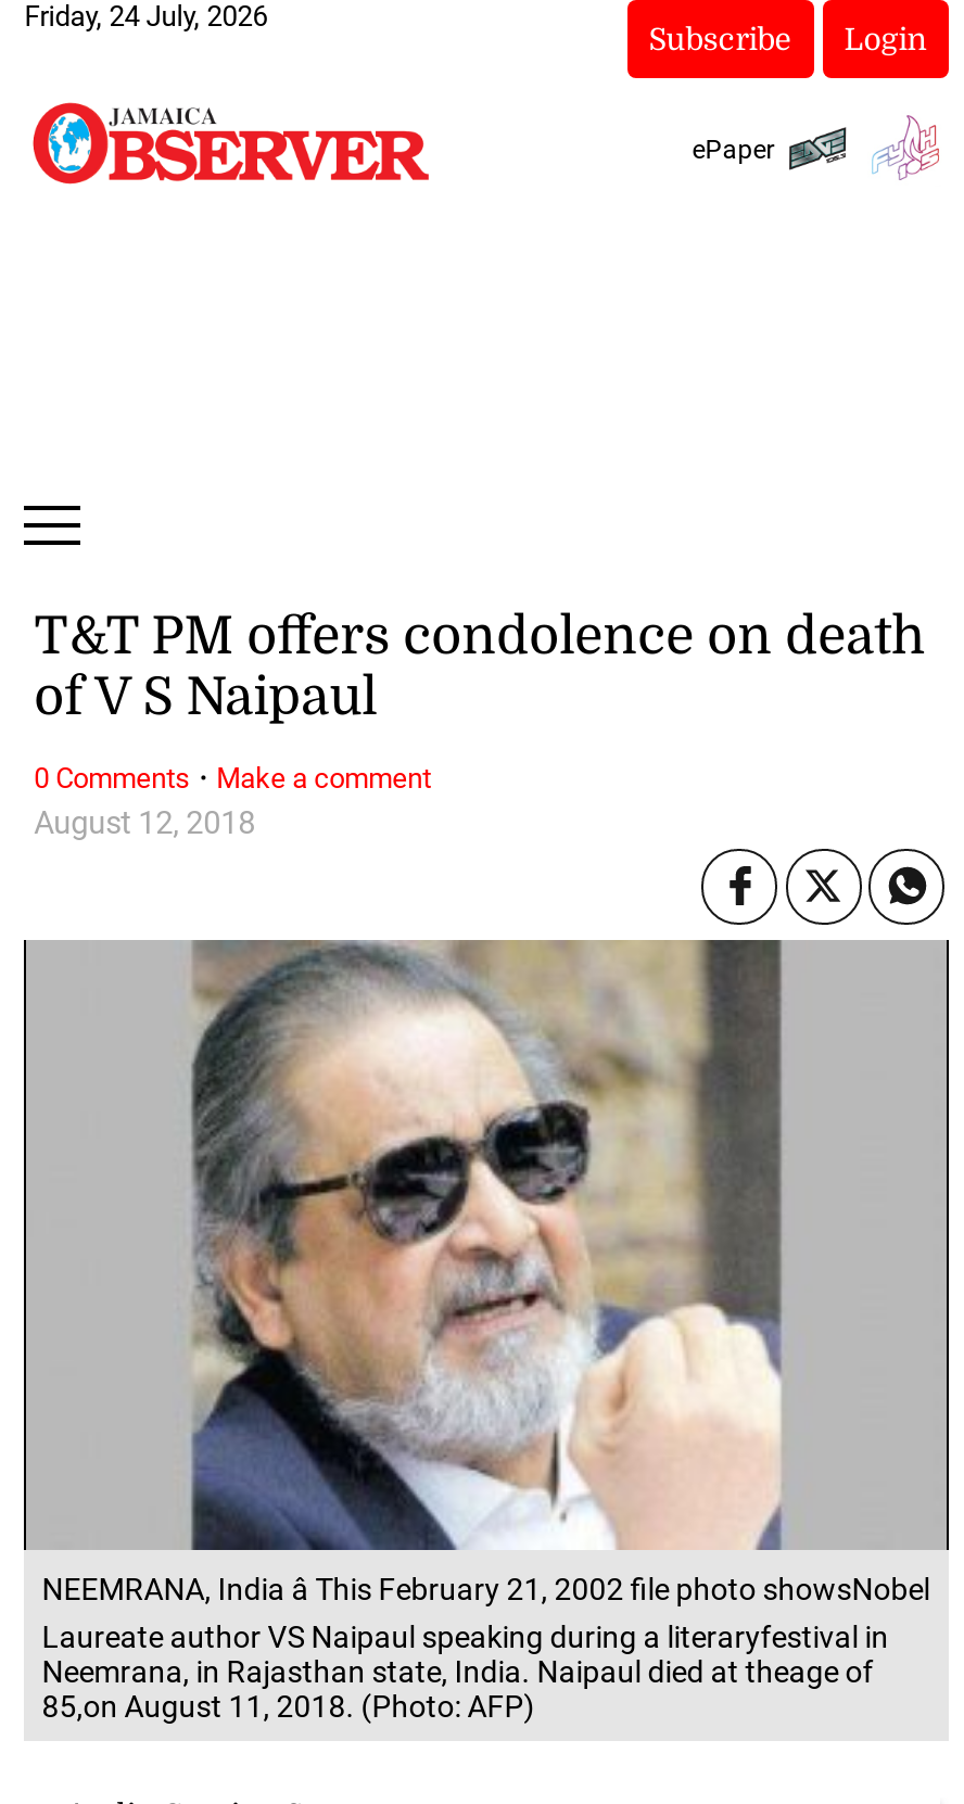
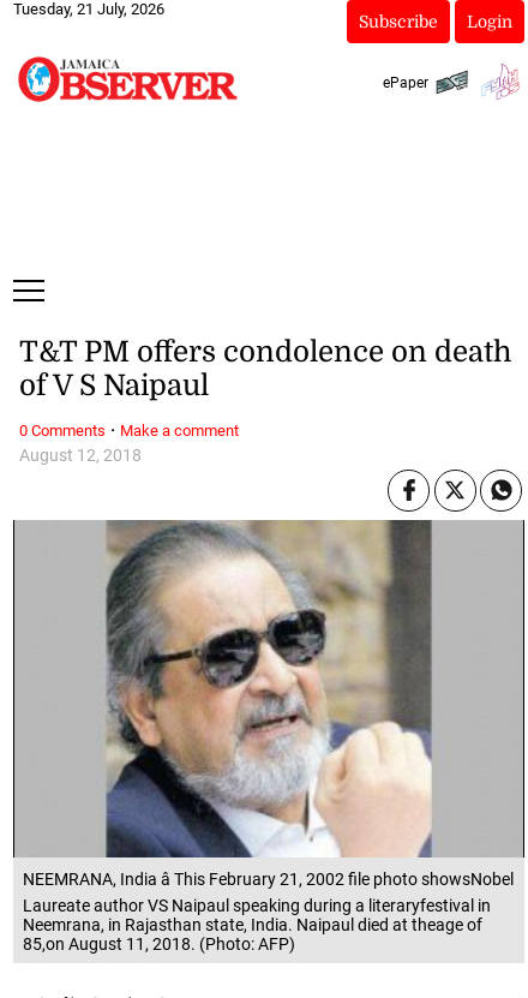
[24,0,267,33] Friday, 24 July, 2026 -> [13,0,165,18] Tuesday, 21 July, 2026

